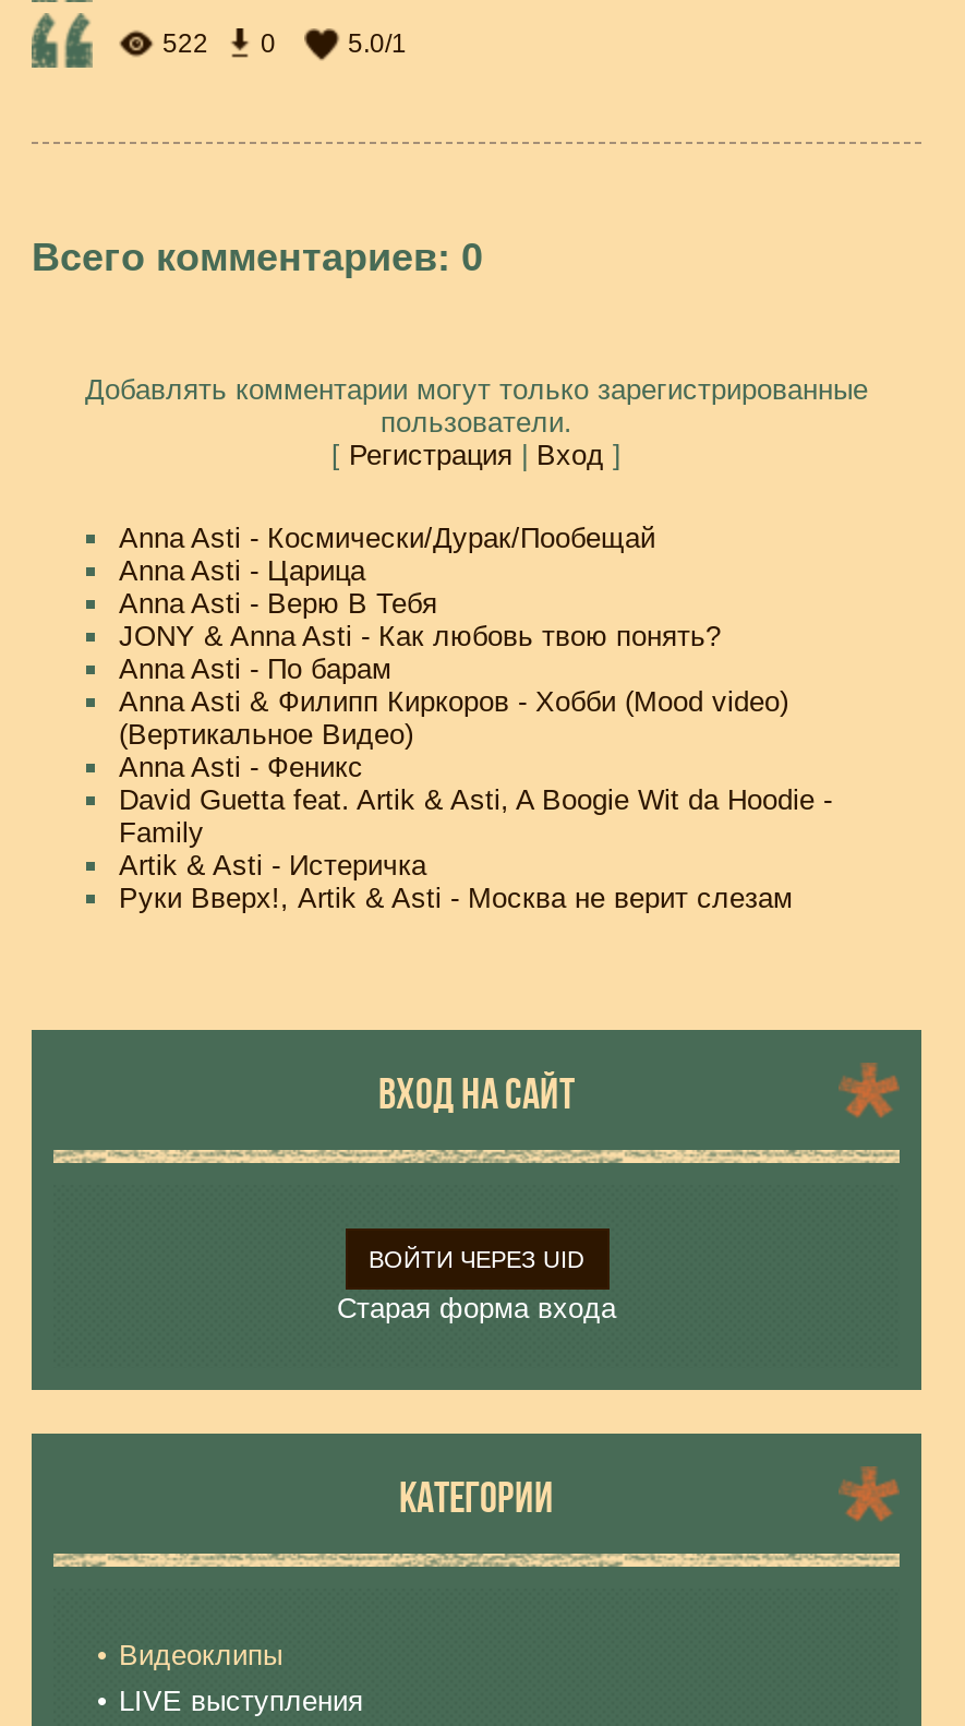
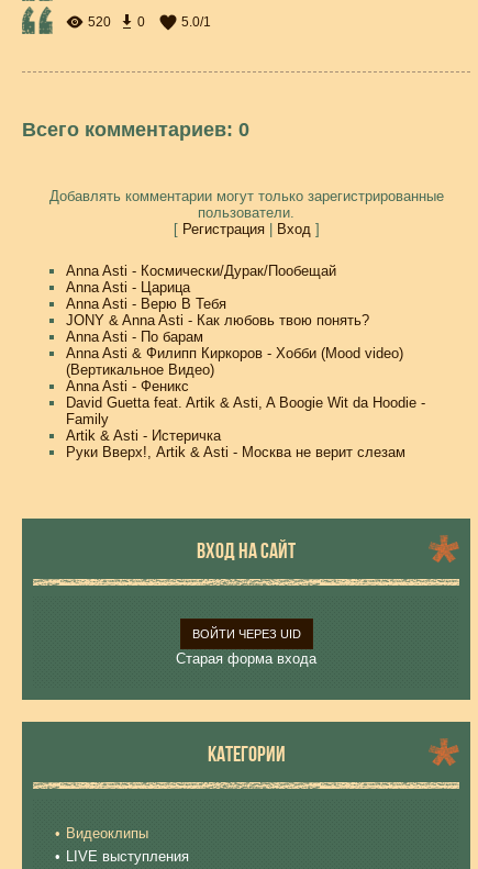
[162,28,276,59] 522 0 -> [88,14,145,30] 520 0

